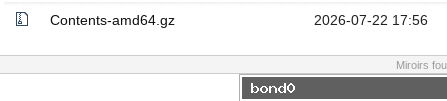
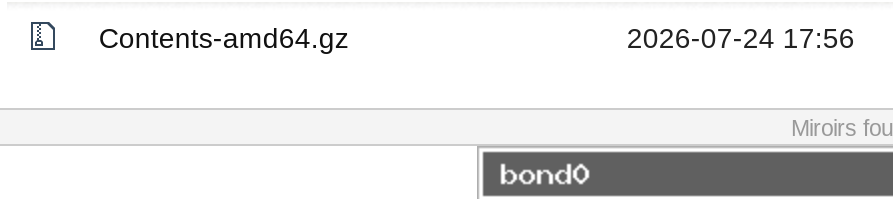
[314,12,428,28] 2026-07-22 17:56 -> [627,23,855,55] 2026-07-24 17:56

